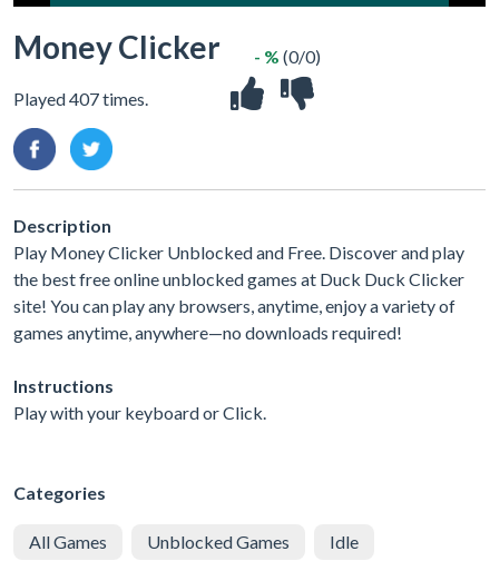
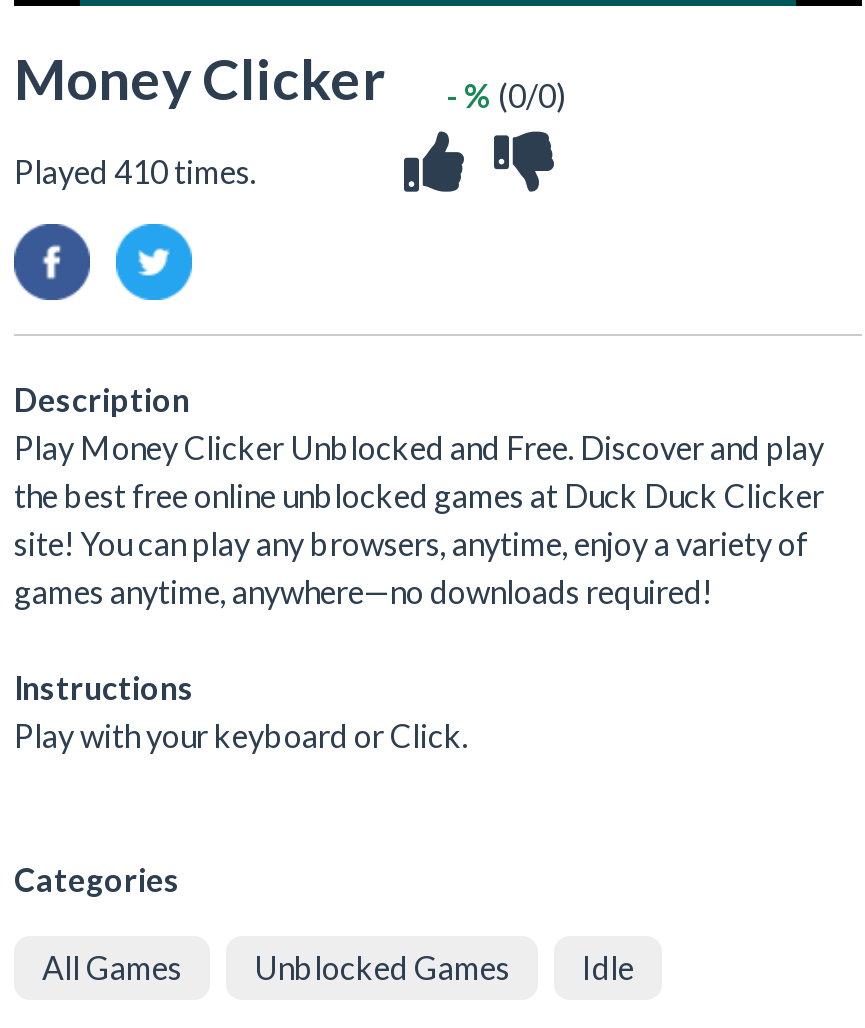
[13,88,148,109] Played 407 times. -> [14,152,256,190] Played 410 times.

